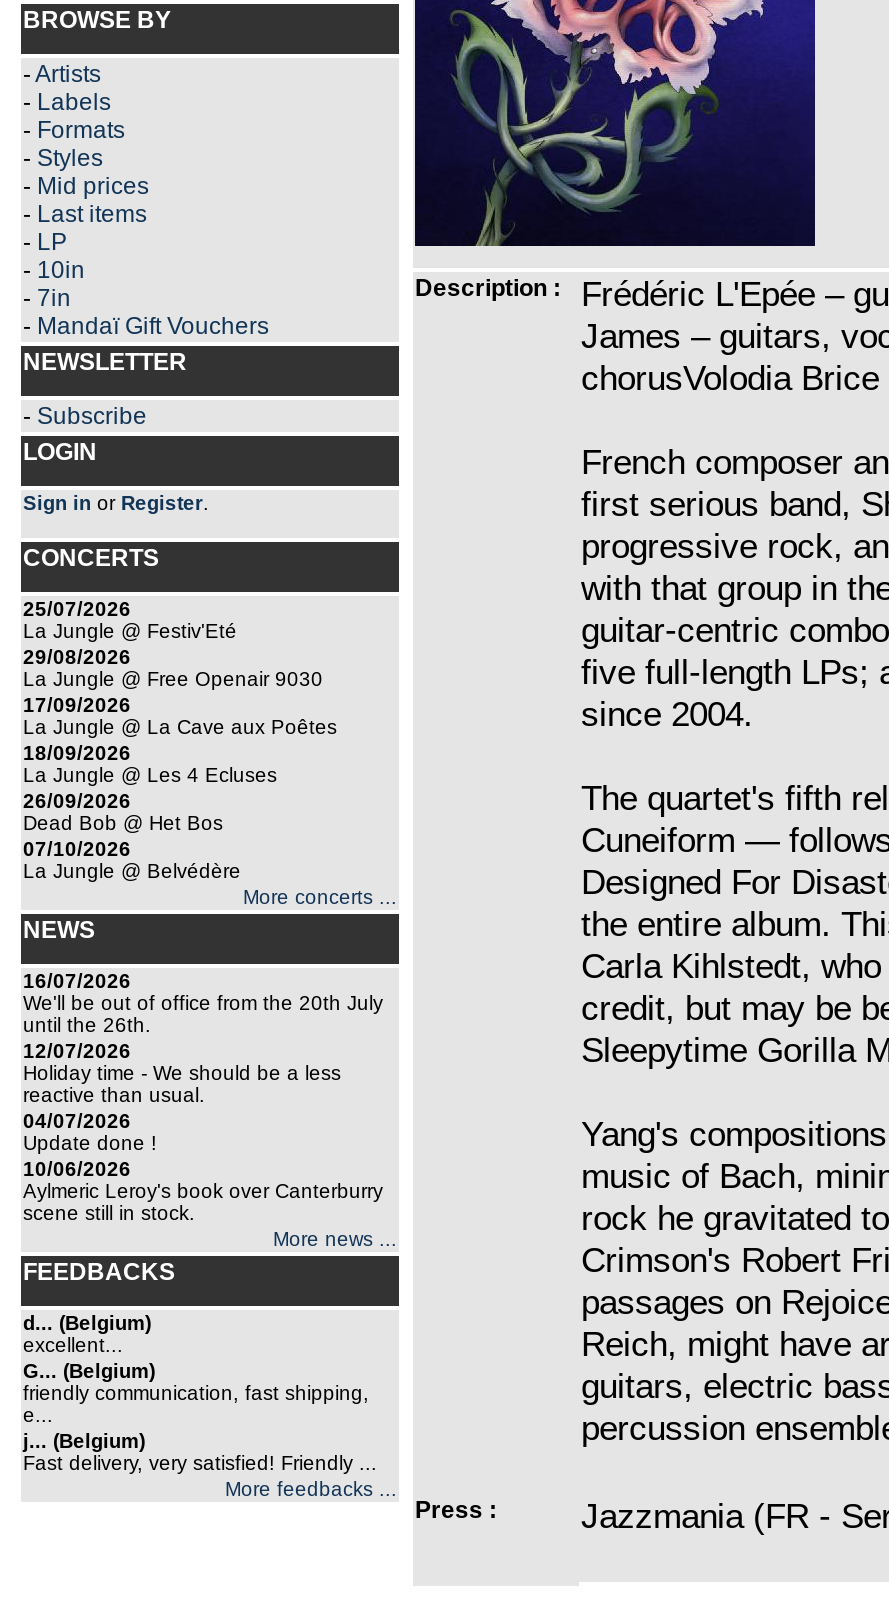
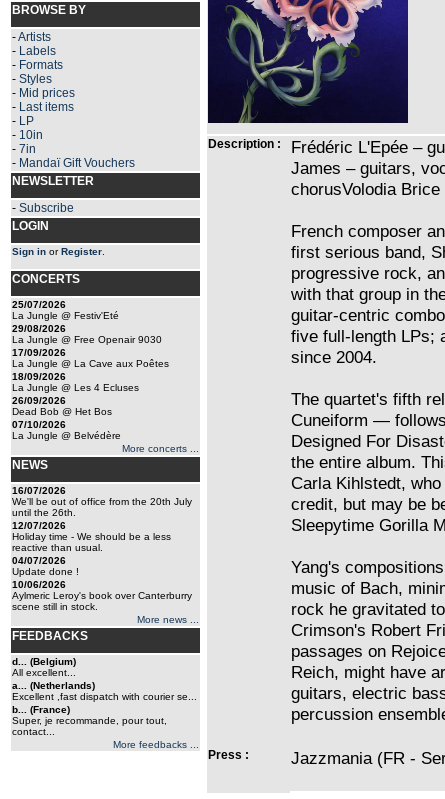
[23,1334,377,1474] excellent... | G... (Belgium) | friendly communication, fast shipping, | e... | j... (Belgium) | Fast delivery, very satisfied! Friendly ... -> [12,667,197,737] All excellent... | a... (Netherlands) | Excellent ,fast dispatch with courier se... | b... (France) | Super, je recommande, pour tout, | contact...

